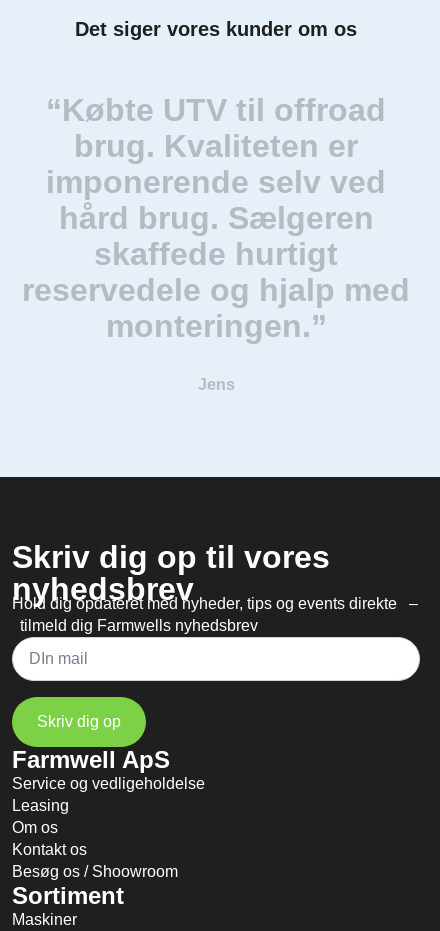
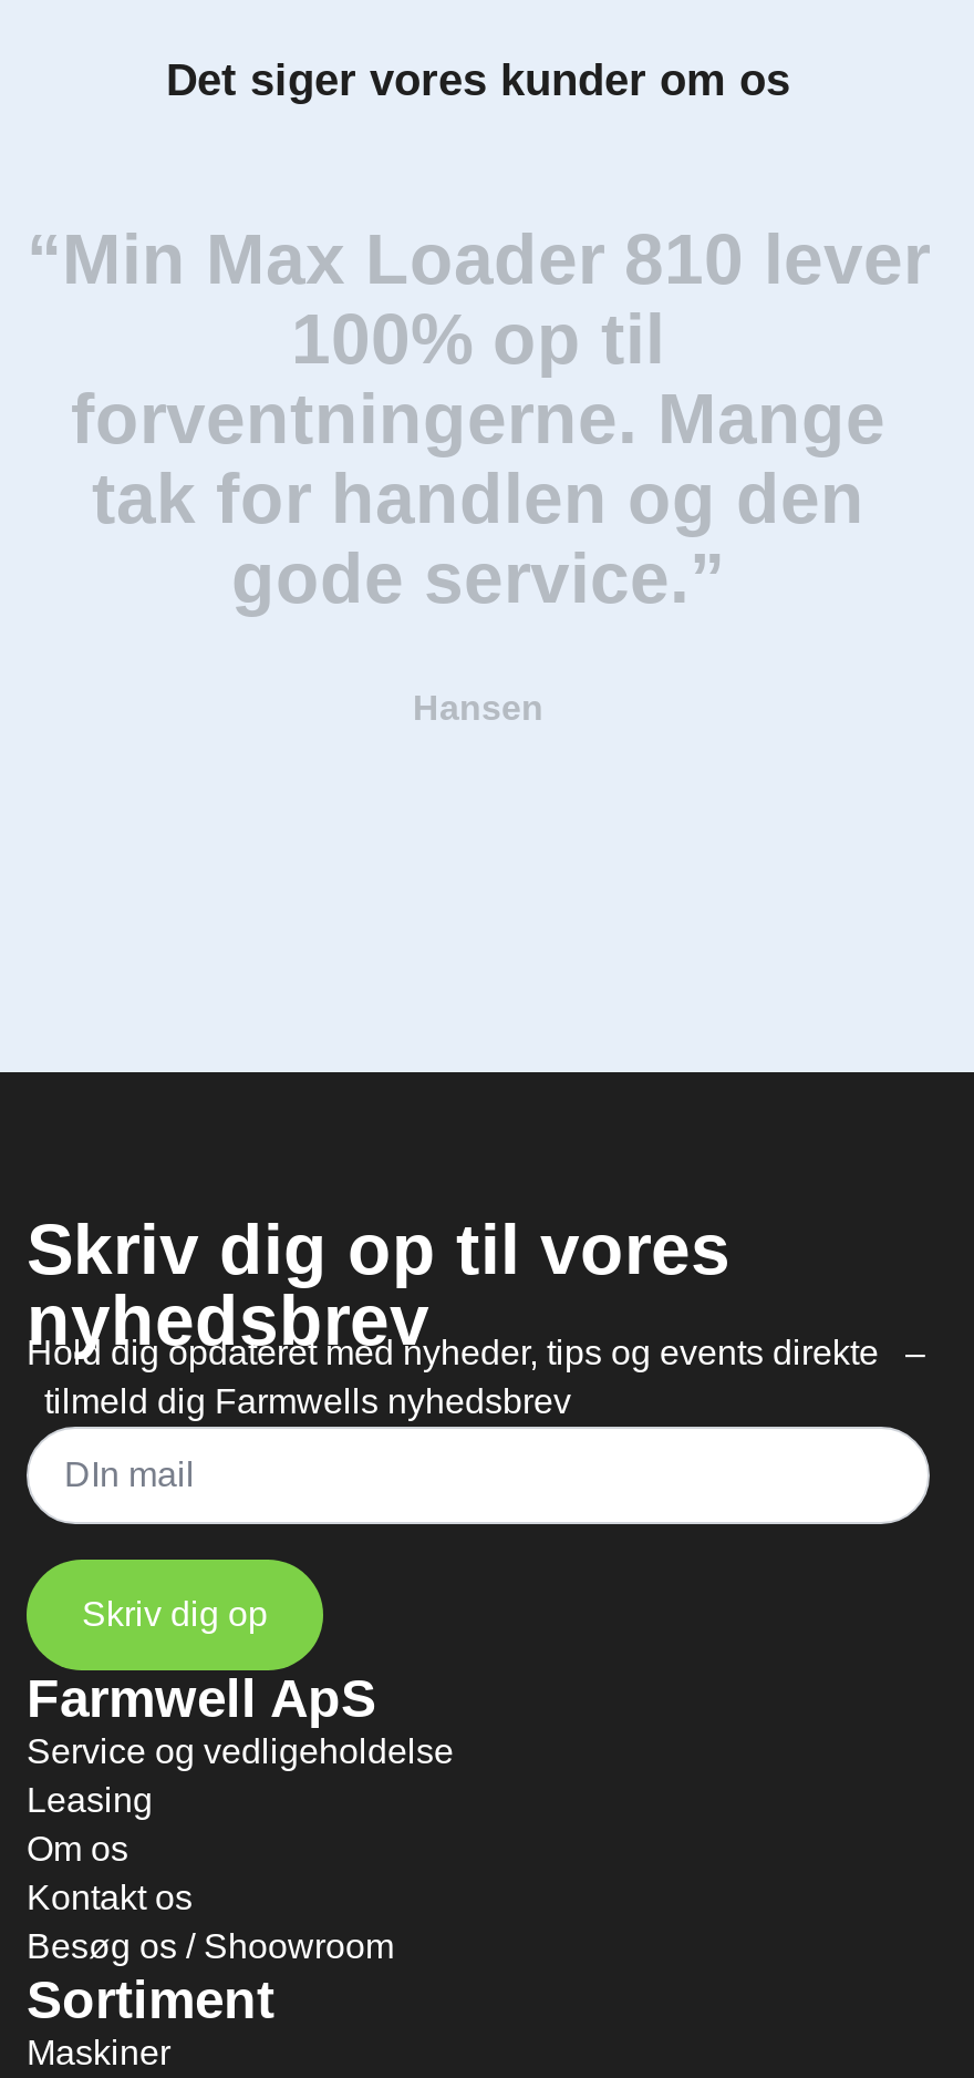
[22,92,410,344] “Købte UTV til offroad | brug. Kvaliteten er | imponerende selv ved | hård brug. Sælgeren | skaffede hurtigt | reservedele og hjalp med | monteringen.” -> [27,220,930,619] “Min Max Loader 810 lever | 100% op til | forventningerne. Mange | tak for handlen og den | gode service.”
[197,376,234,393] Jens -> [413,689,543,727] Hansen

